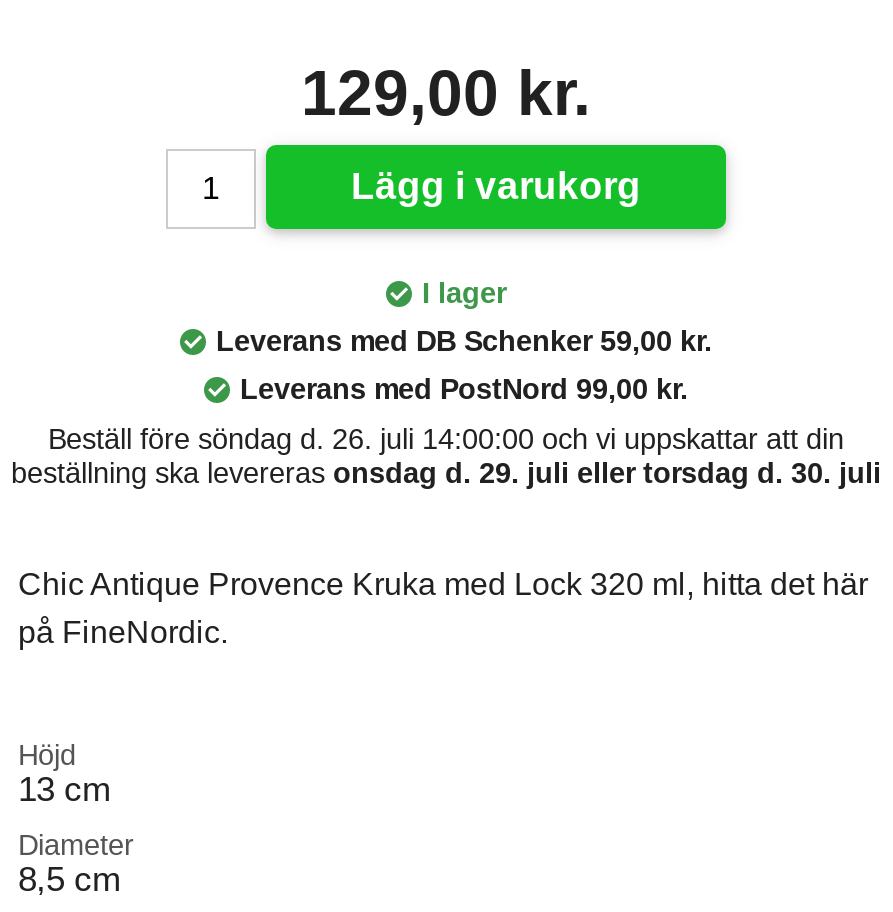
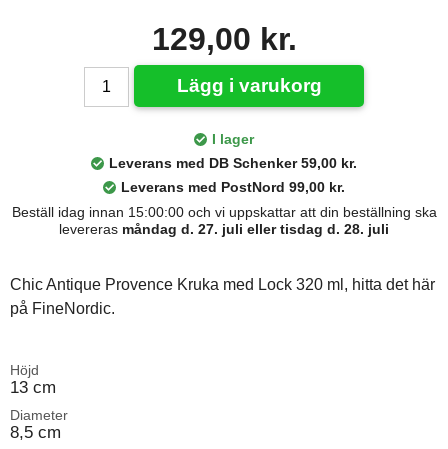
[11,423,881,489] Beställ före söndag d. 26. juli 14:00:00 och vi uppskattar att din | beställning ska levereras onsdag d. 29. juli eller torsdag d. 30. juli -> [11,204,436,237] Beställ idag innan 15:00:00 och vi uppskattar att din beställning ska | levereras måndag d. 27. juli eller tisdag d. 28. juli

